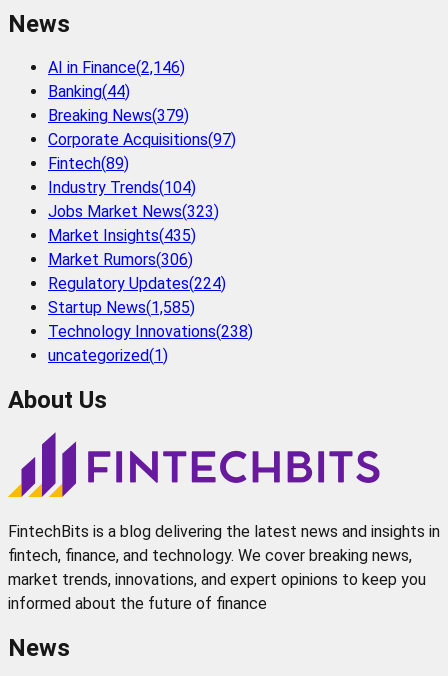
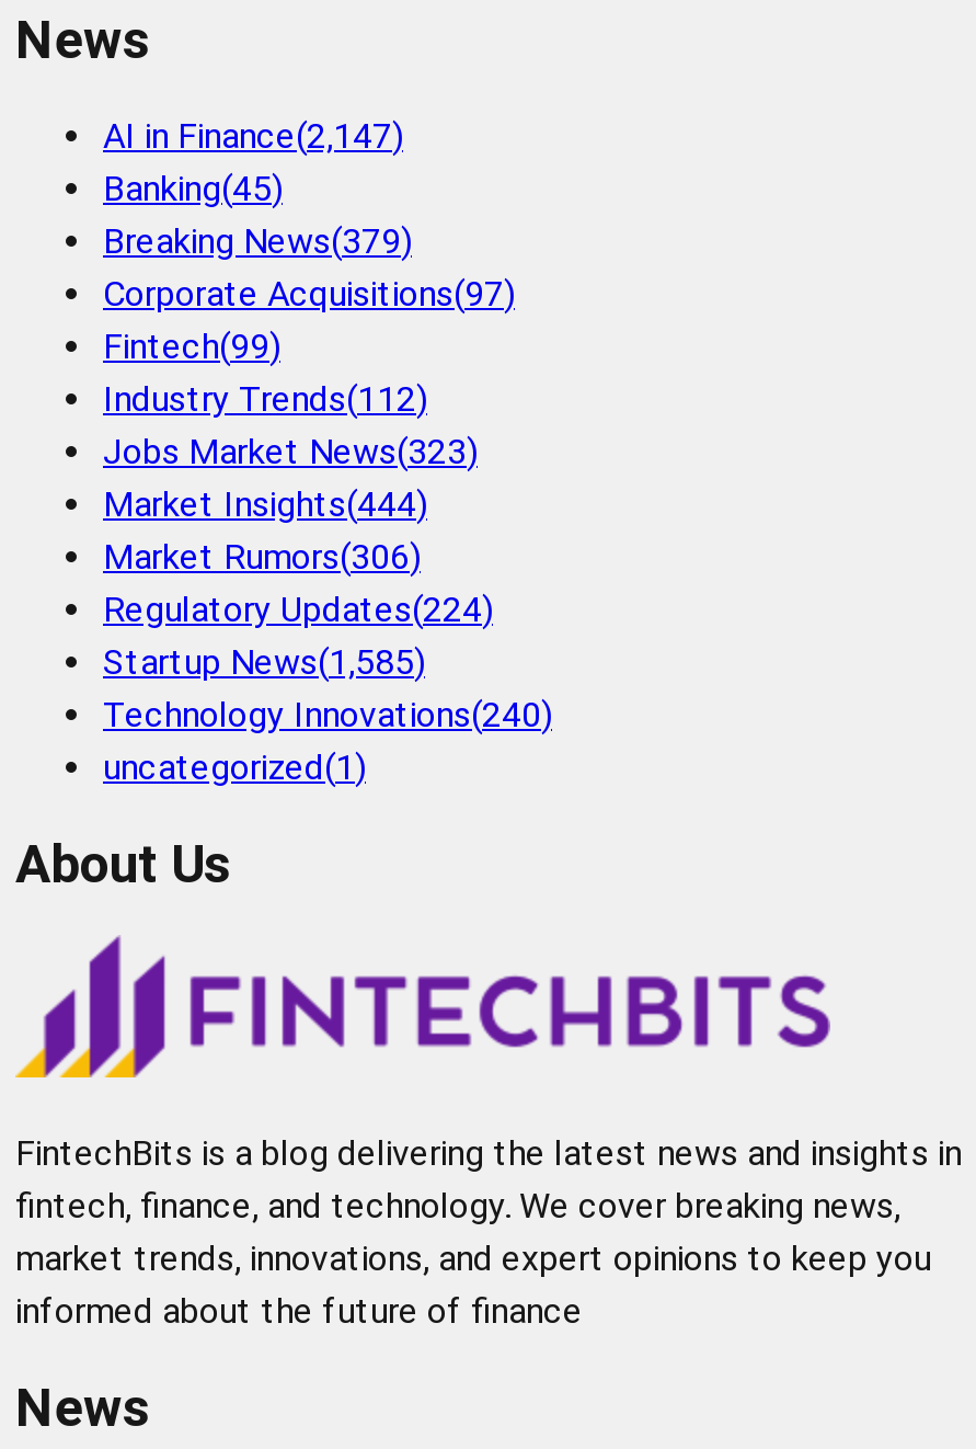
[48,58,185,77] AI in Finance(2,146) -> [103,115,403,156] AI in Finance(2,147)
[48,82,130,101] Banking(44) -> [103,167,283,209] Banking(45)
[48,154,129,173] Fintech(89) -> [103,325,280,367] Fintech(99)
[48,178,196,197] Industry Trends(104) -> [103,378,427,419] Industry Trends(112)
[48,226,196,245] Market Insights(435) -> [103,483,427,525] Market Insights(444)
[48,322,253,341] Technology Innovations(238) -> [103,693,552,735] Technology Innovations(240)

